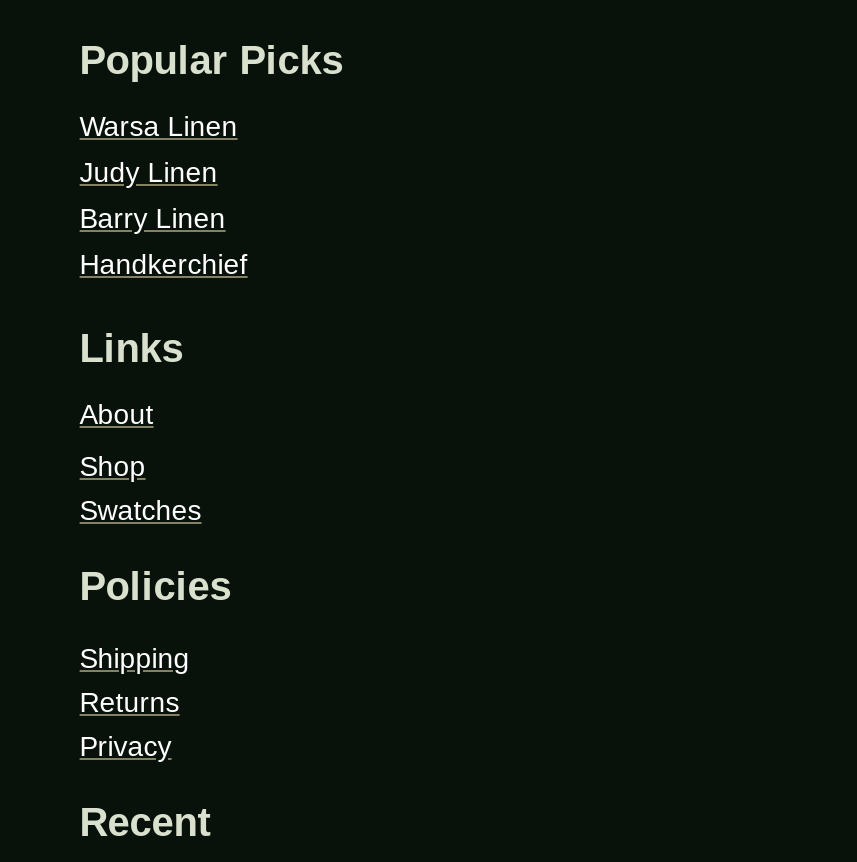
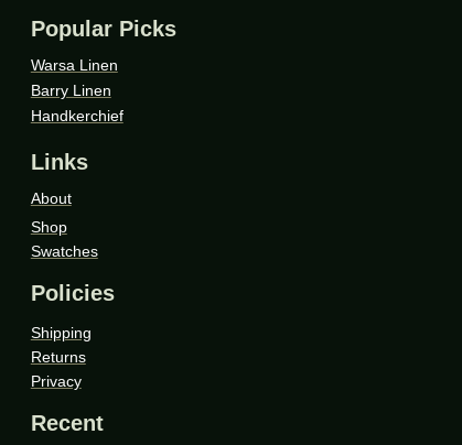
[80,157,218,189] Judy Linen -> none

